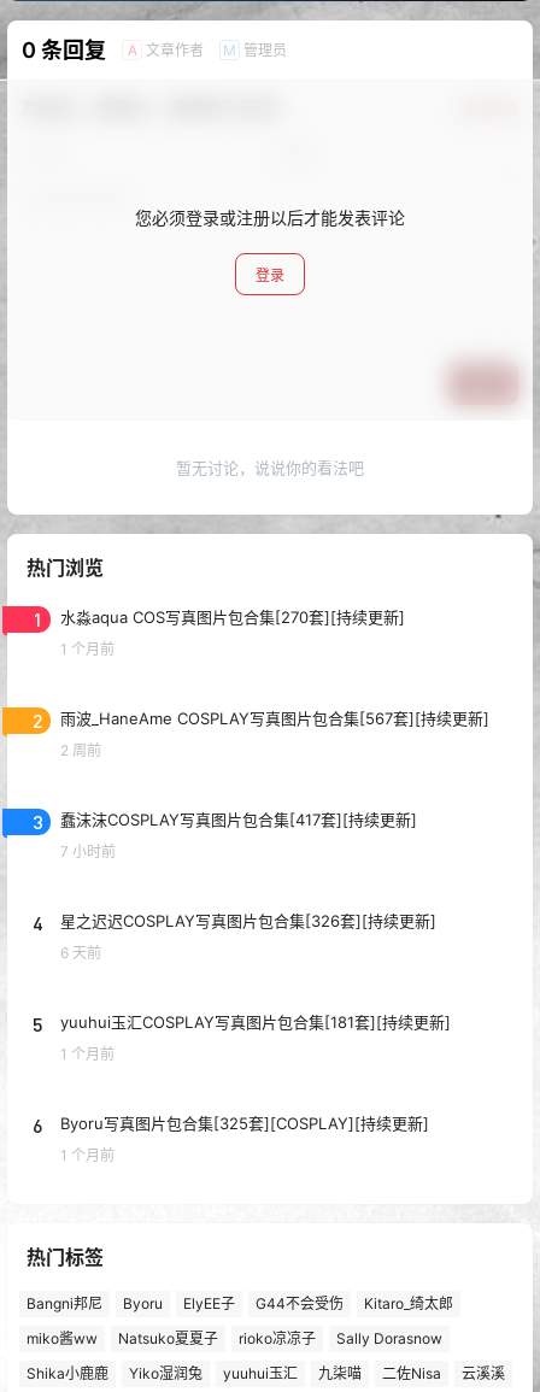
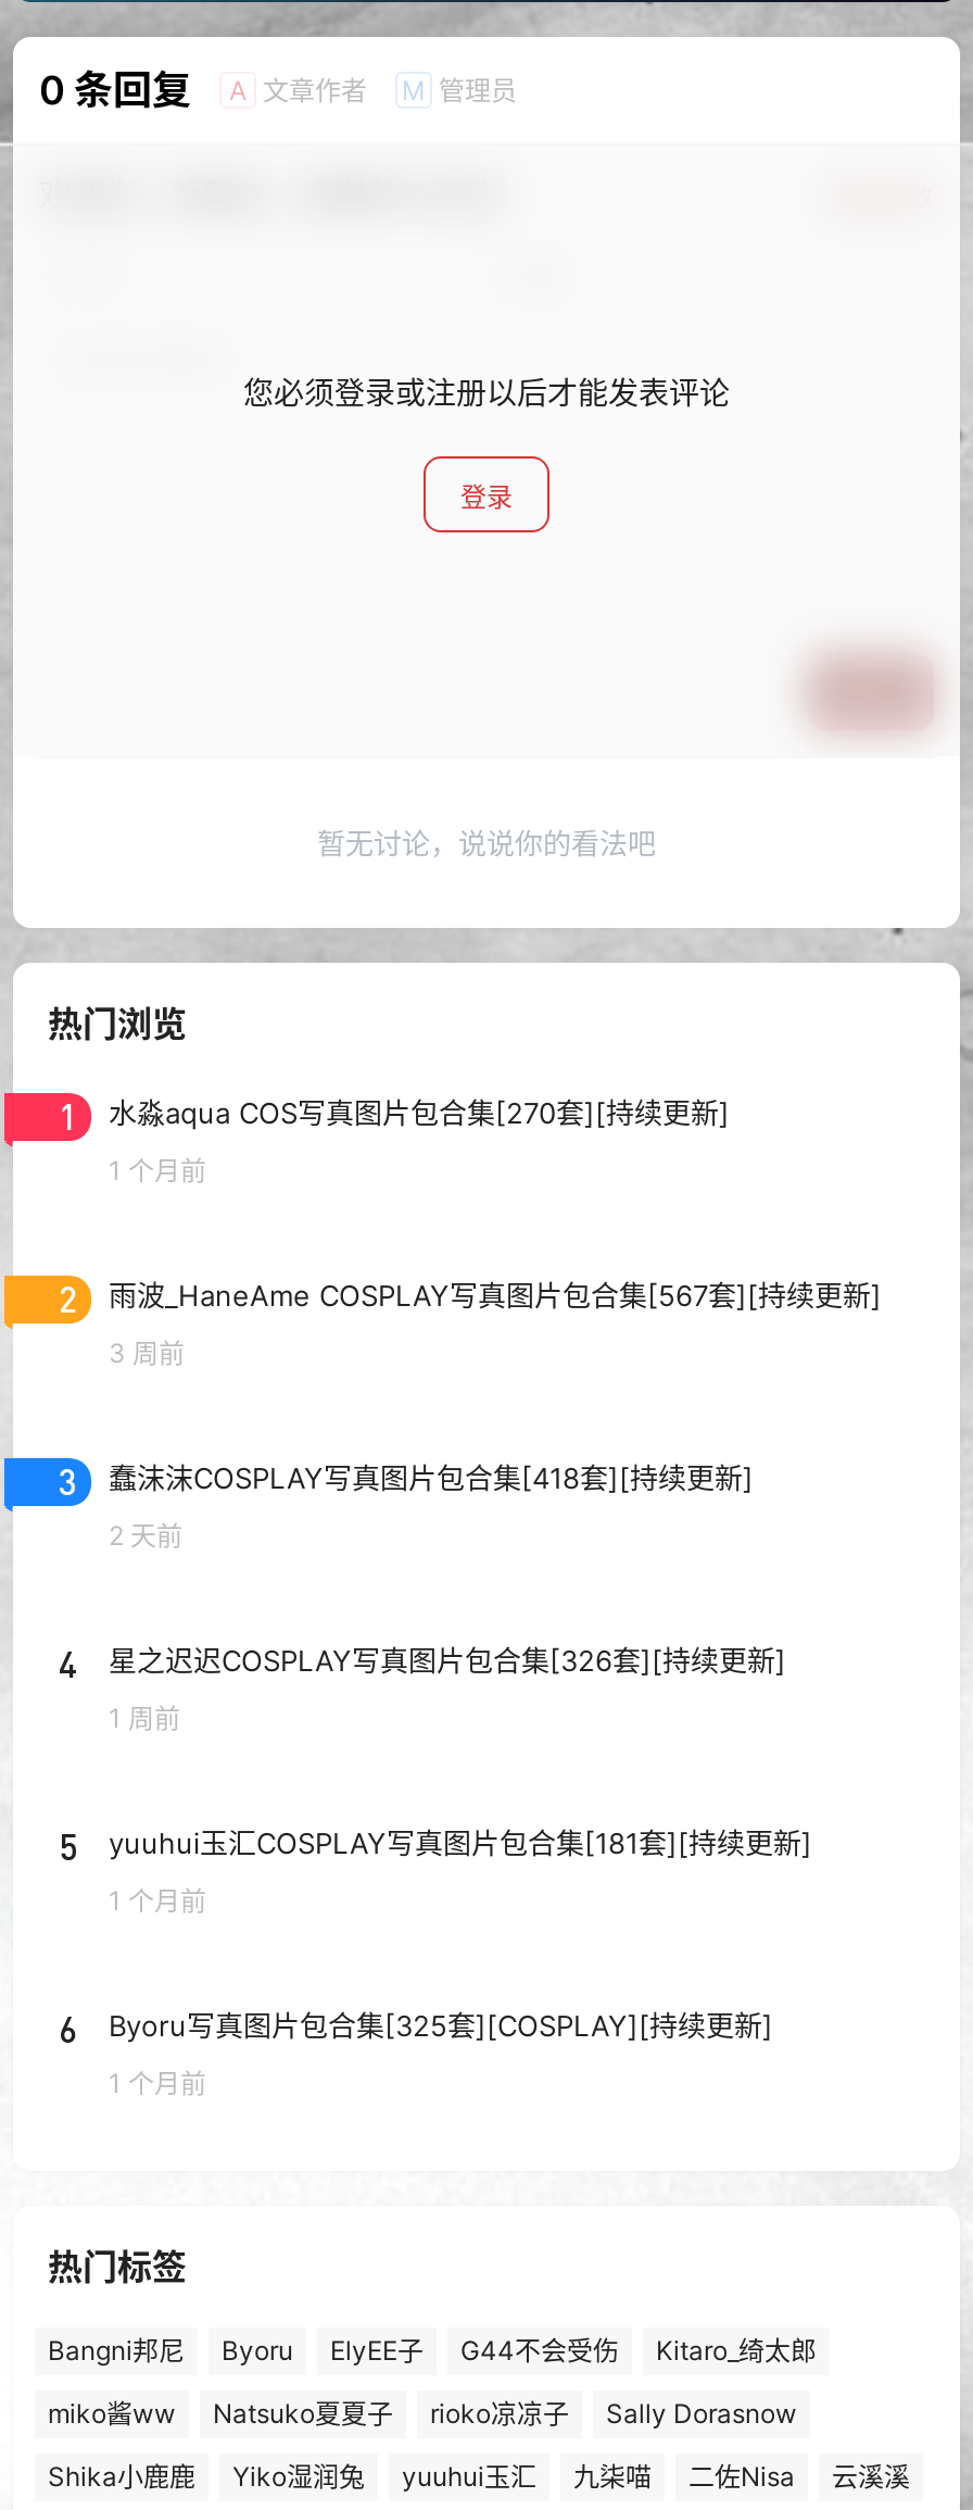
[60,741,101,760] 2 周前 -> [109,1337,185,1370] 3 周前
[60,810,417,829] 蠢沫沫COSPLAY写真图片包合集[417套][持续更新] -> [109,1461,754,1496] 蠢沫沫COSPLAY写真图片包合集[418套][持续更新]
[60,843,116,861] 7 小时前 -> [109,1519,182,1552] 2 天前
[60,944,101,962] 6 天前 -> [109,1702,180,1735] 1 周前

